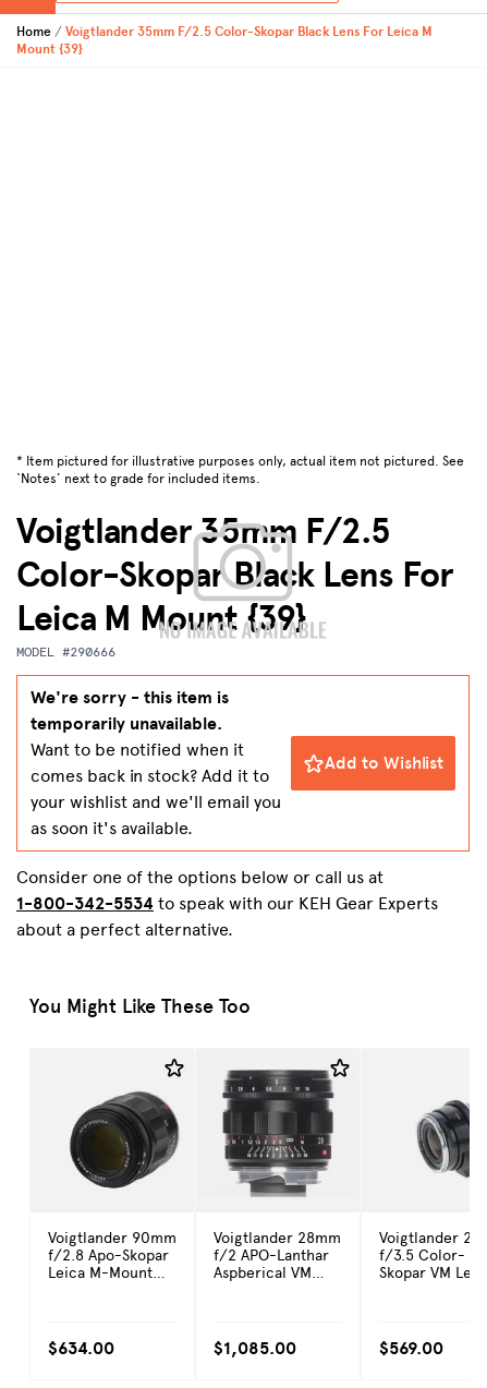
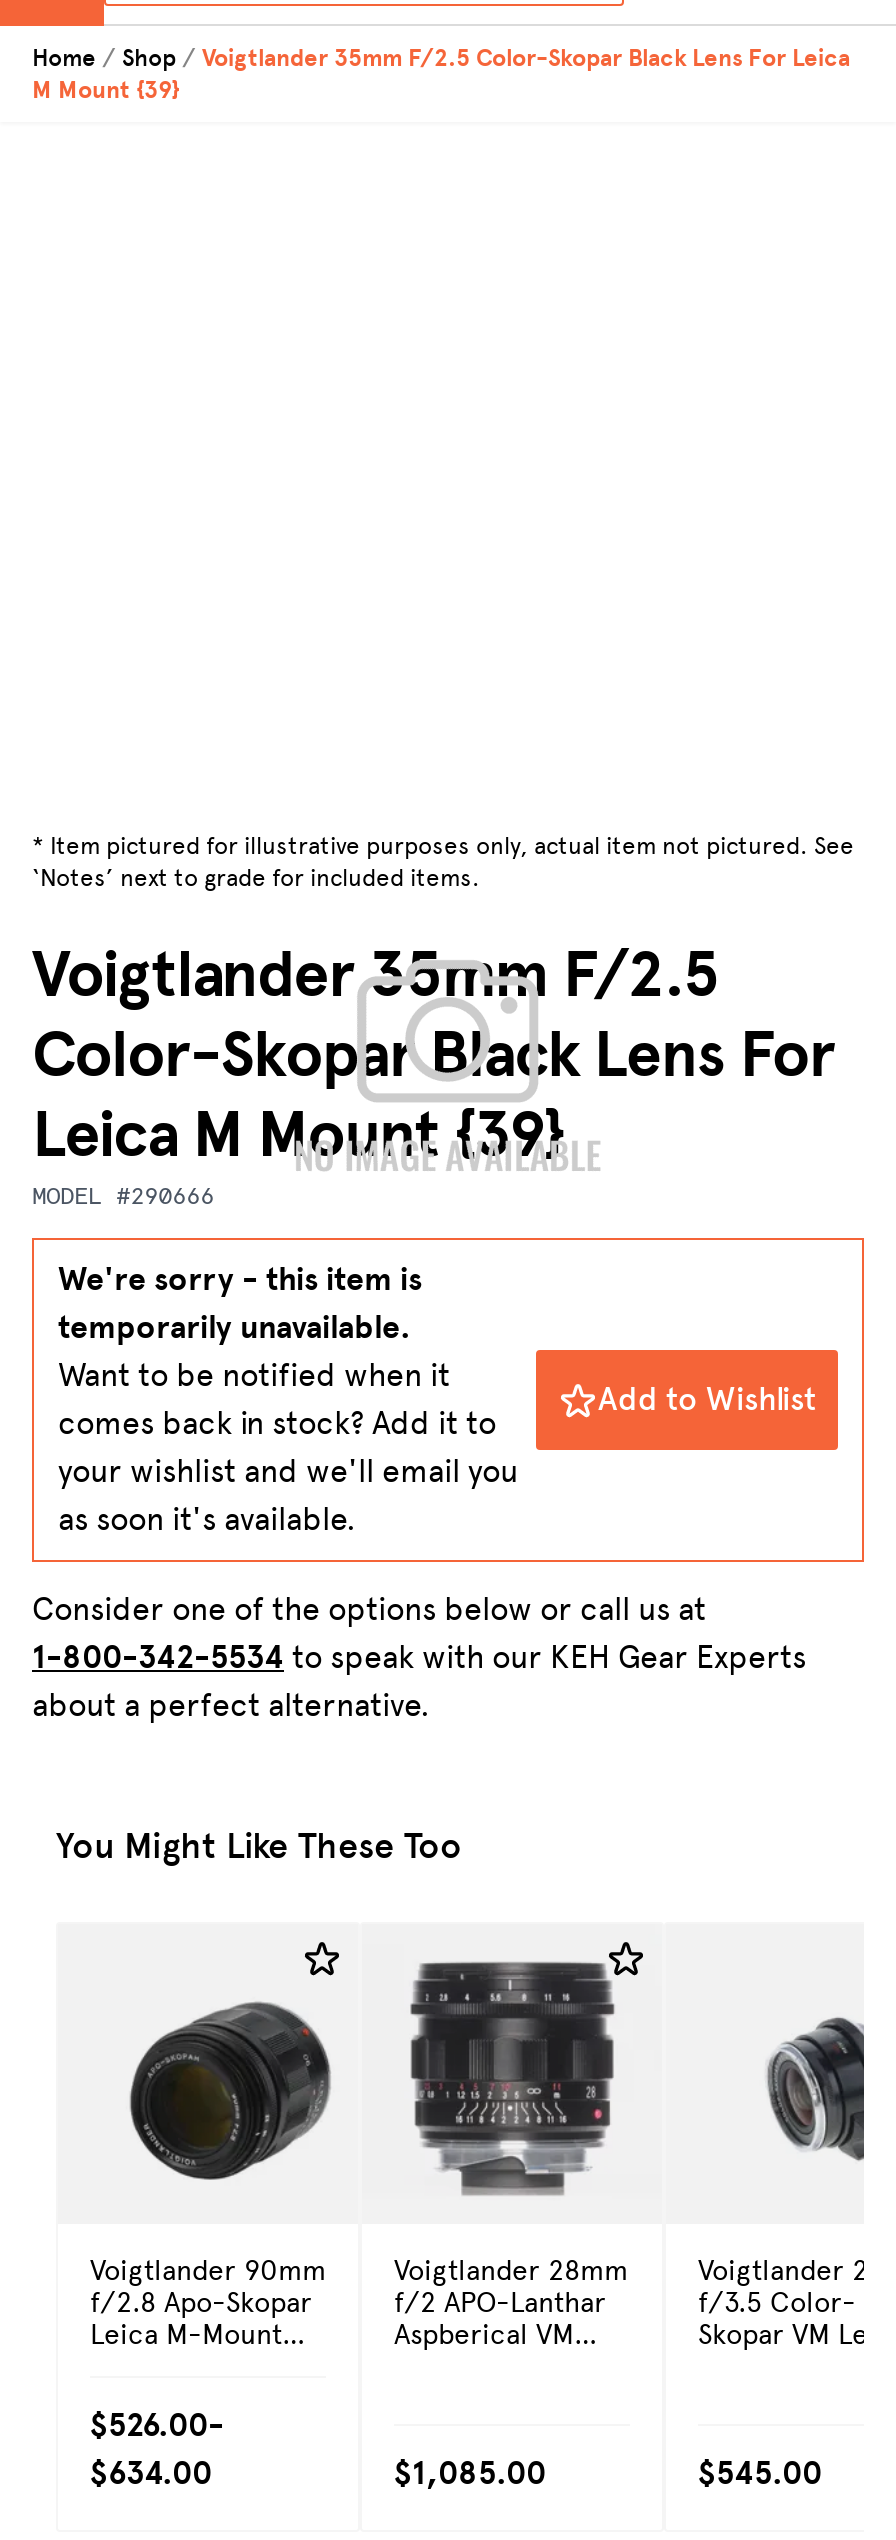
[16,24,433,57] Voigtlander 35mm F/2.5 Color-Skopar Black Lens For Leica M | Mount {39} -> [32,44,850,104] Shop | Voigtlander 35mm F/2.5 Color-Skopar Black Lens For Leica | M Mount {39}
none -> [90,2406,224,2446] $526.00-
[379,1338,443,1360] $569.00 -> [698,2454,822,2494] $545.00

